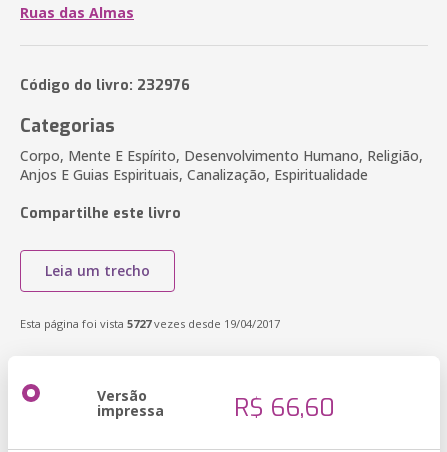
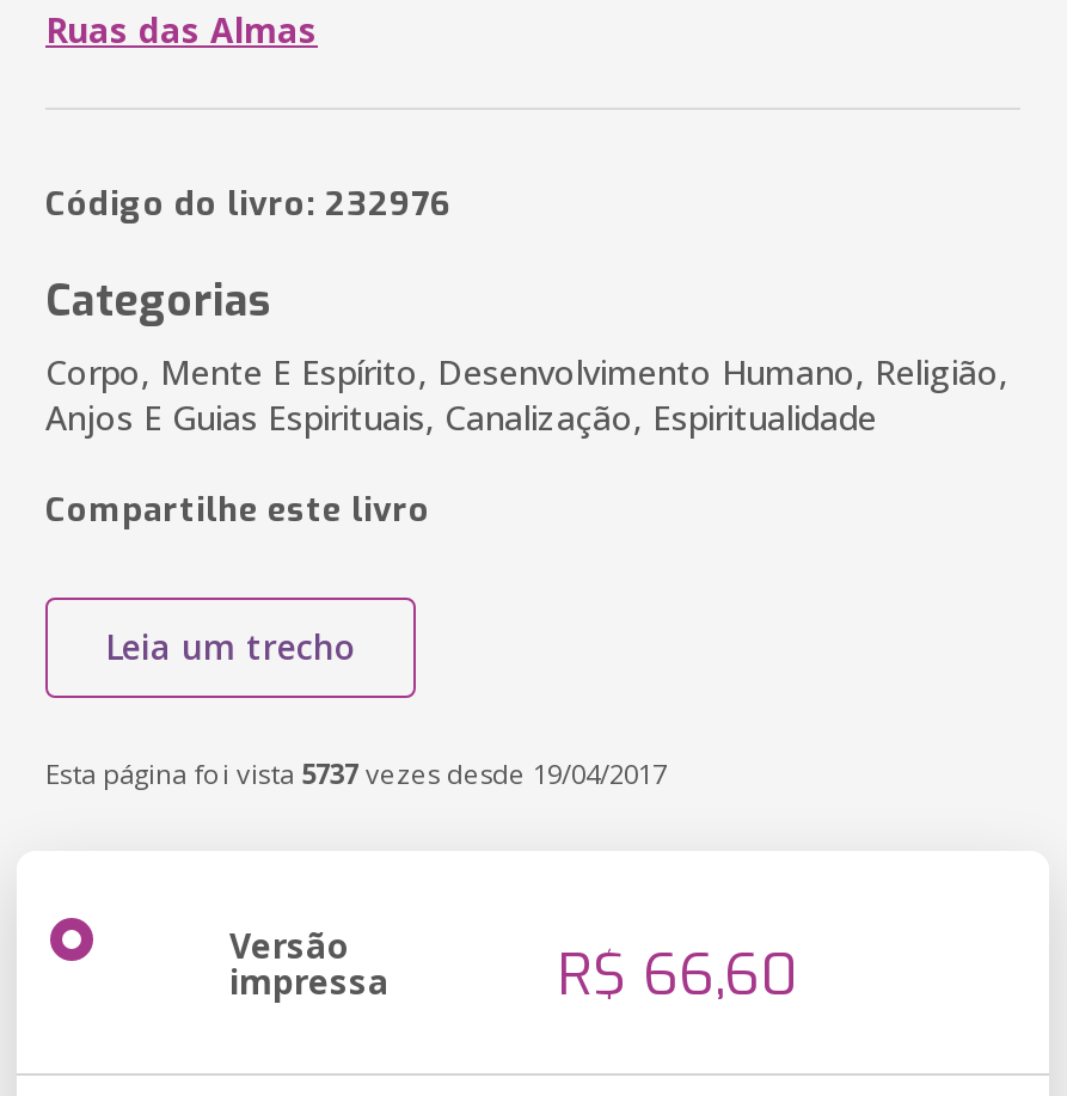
[20,316,280,331] Esta página foi vista 5727 vezes desde 19/04/2017 -> [45,755,667,791] Esta página foi vista 5737 vezes desde 19/04/2017

